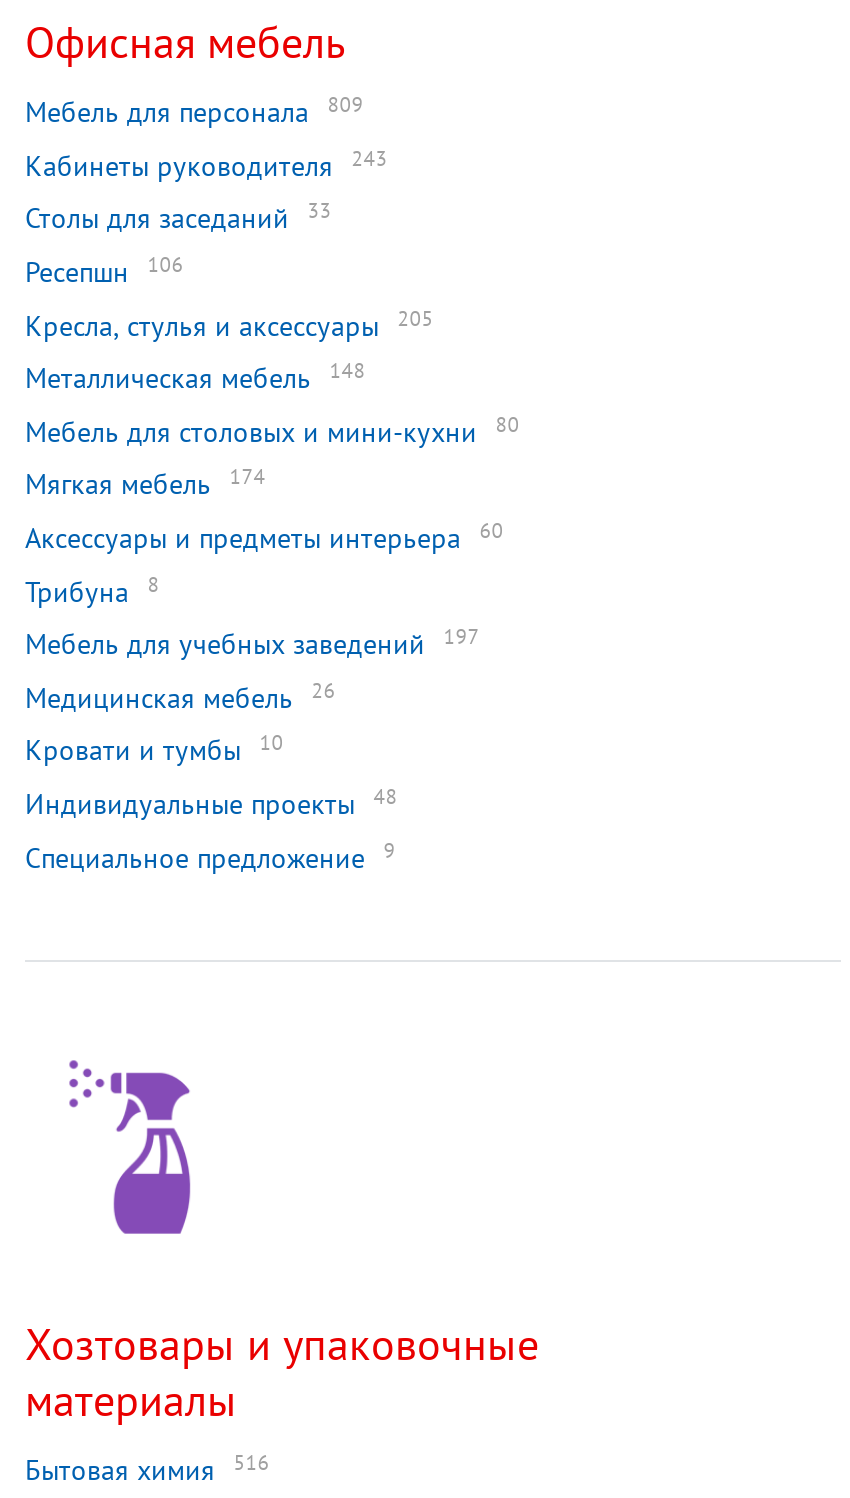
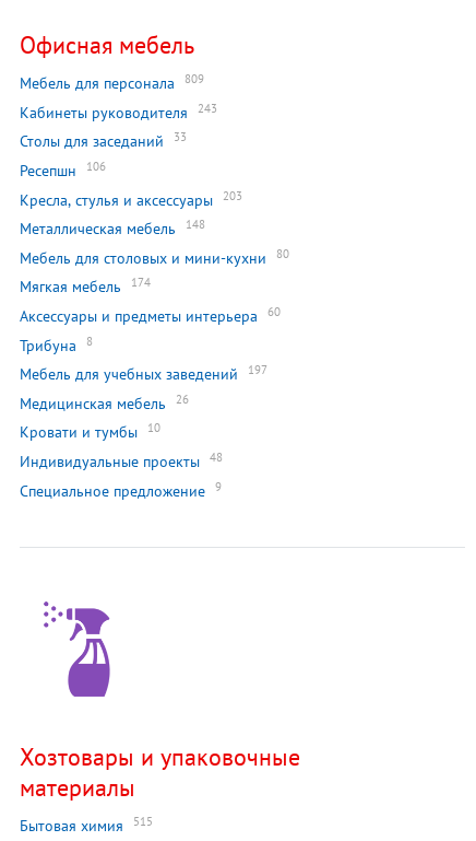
[25,303,433,343] Кресла, стулья и аксессуары 205 -> [20,188,243,210] Кресла, стулья и аксессуары 203
[25,1448,269,1488] Бытовая химия 516 -> [20,814,153,836] Бытовая химия 515

